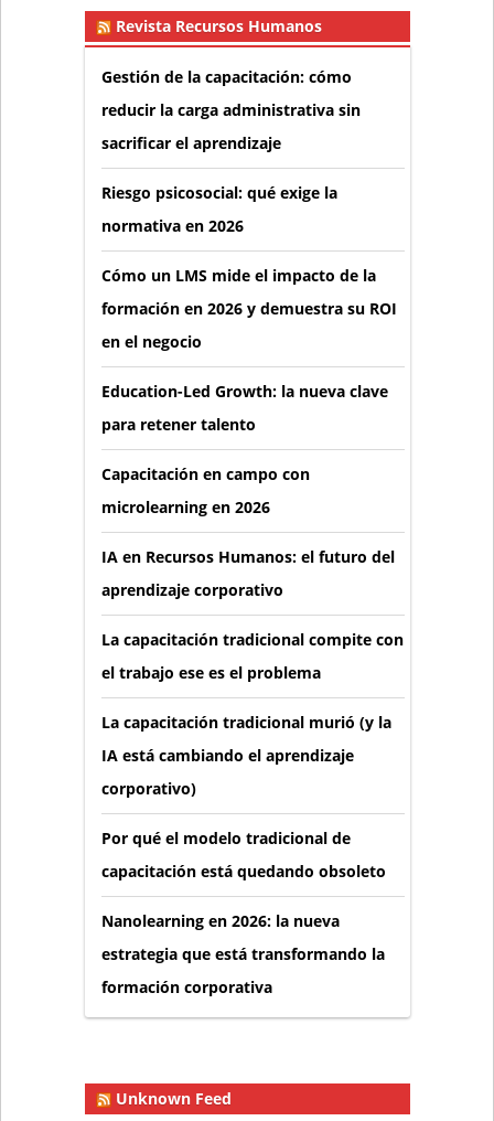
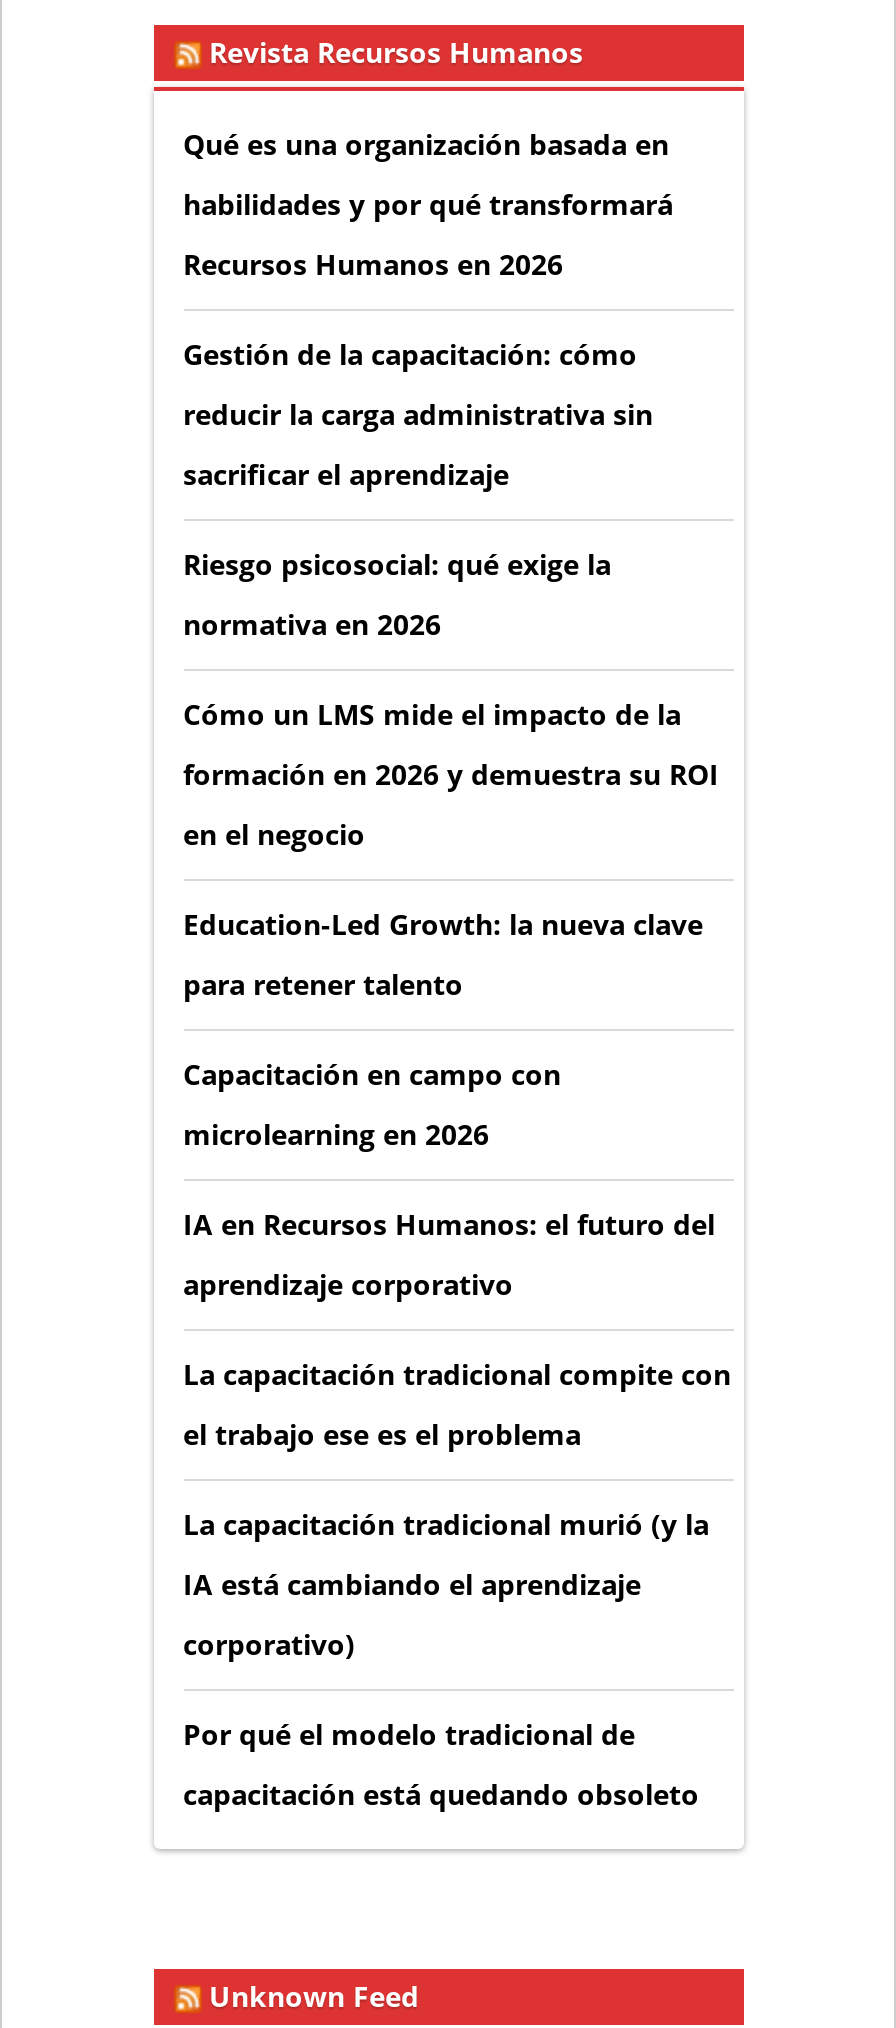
none -> [183,126,673,284] Qué es una organización basada en | habilidades y por qué transformará | Recursos Humanos en 2026
moved [101,67,403,882] -> [183,336,731,1814]: Gestión de la capacitación: cómo | reducir la carga administrativa sin | sacrificar el aprendizaje | ... | Por qué el modelo tradicional de | capacitación está quedando obsoleto
[101,911,384,998] Nanolearning en 2026: la nueva | estrategia que está transformando la | formación corporativa -> none

